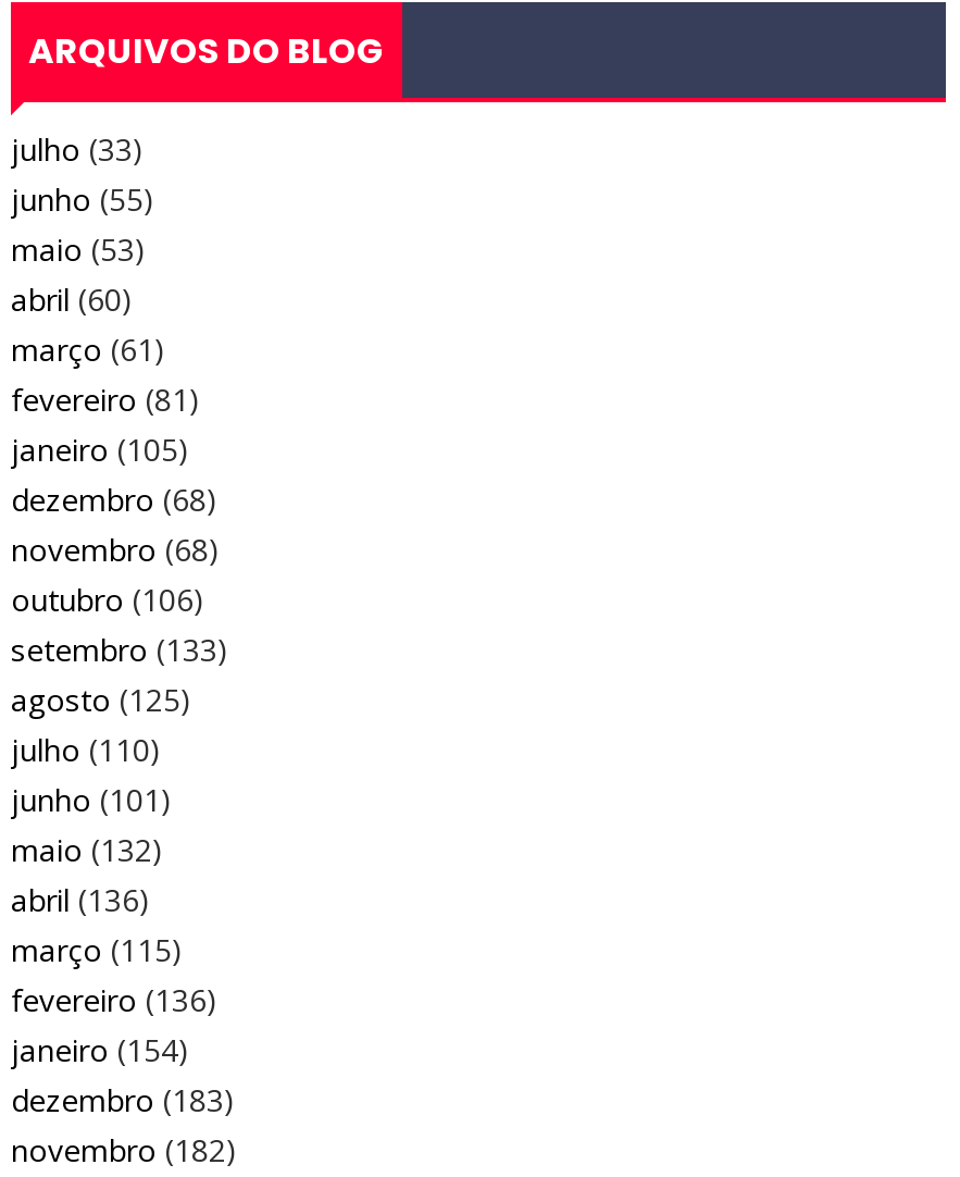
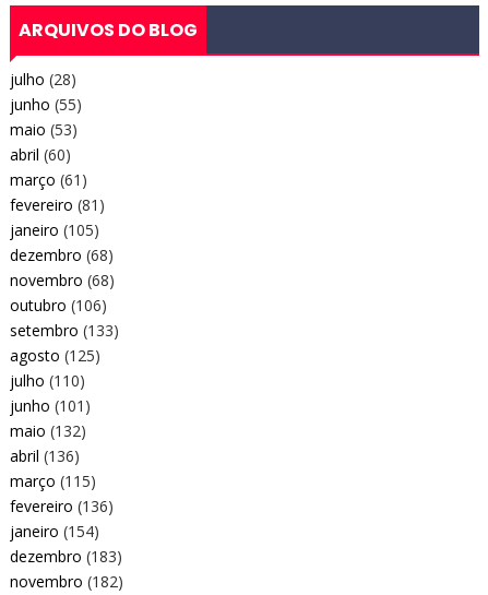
[11,128,144,169] julho (33) -> [10,68,76,89] julho (28)

